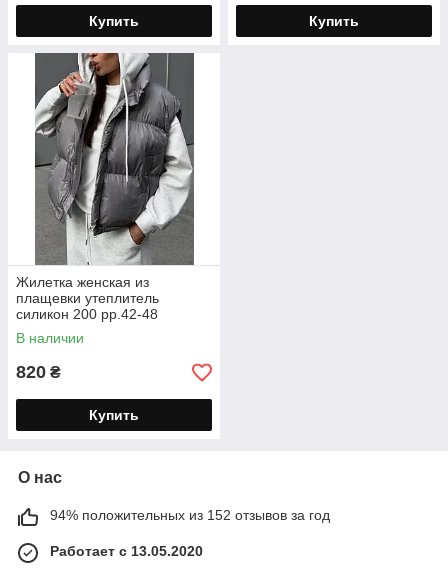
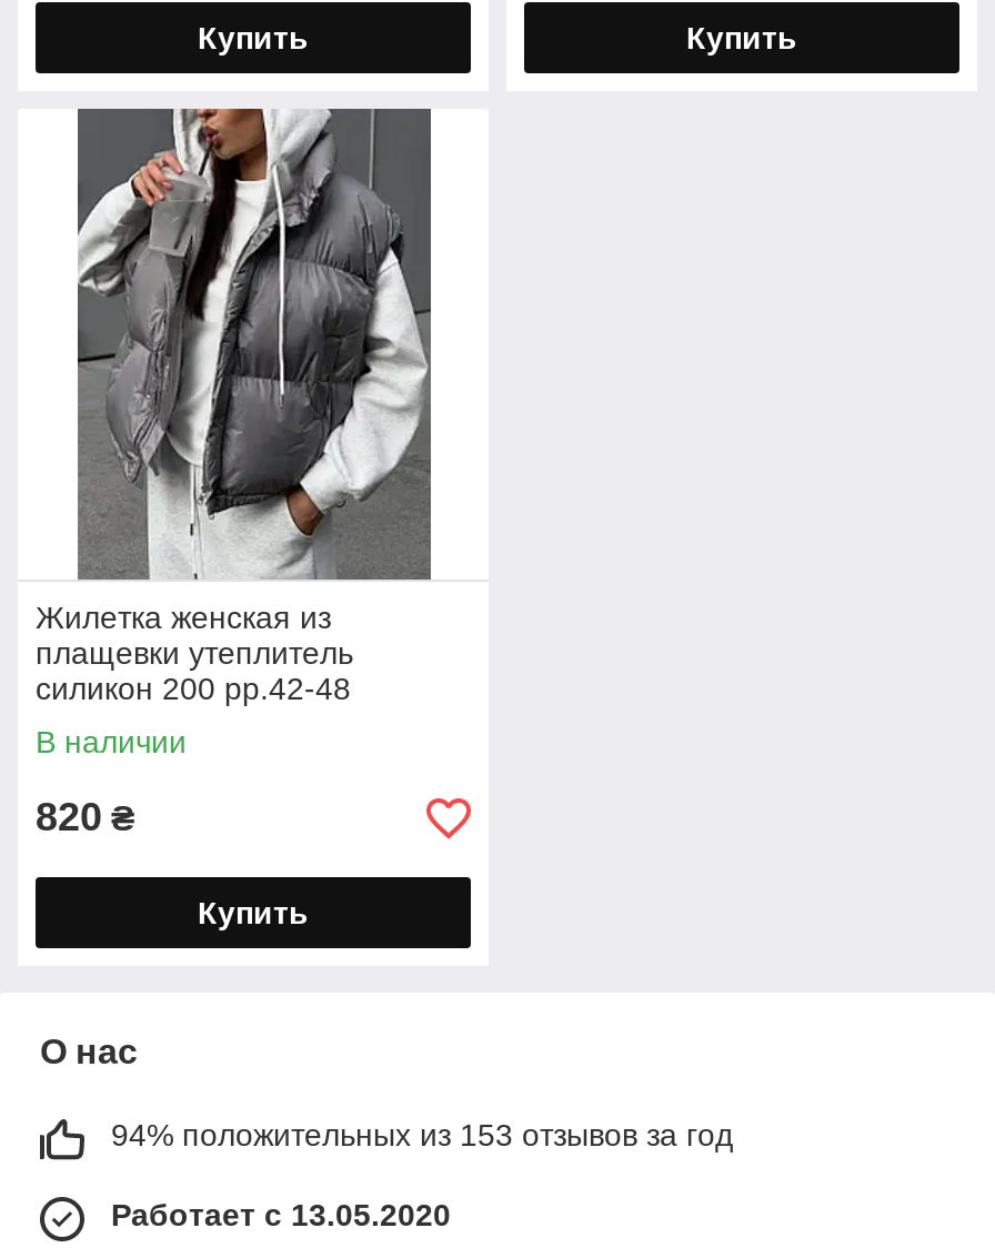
[50,507,330,523] 94% положительных из 152 отзывов за год -> [111,1117,733,1153] 94% положительных из 153 отзывов за год

